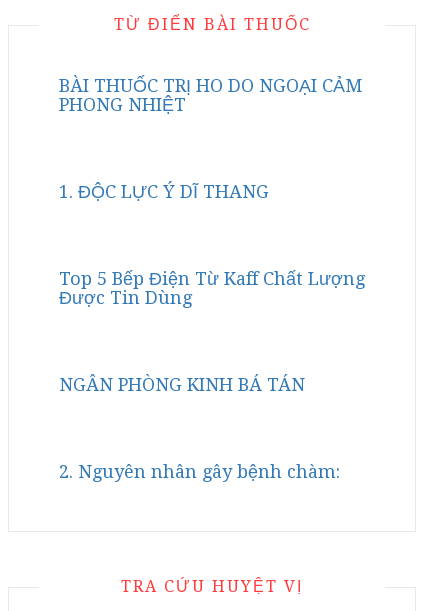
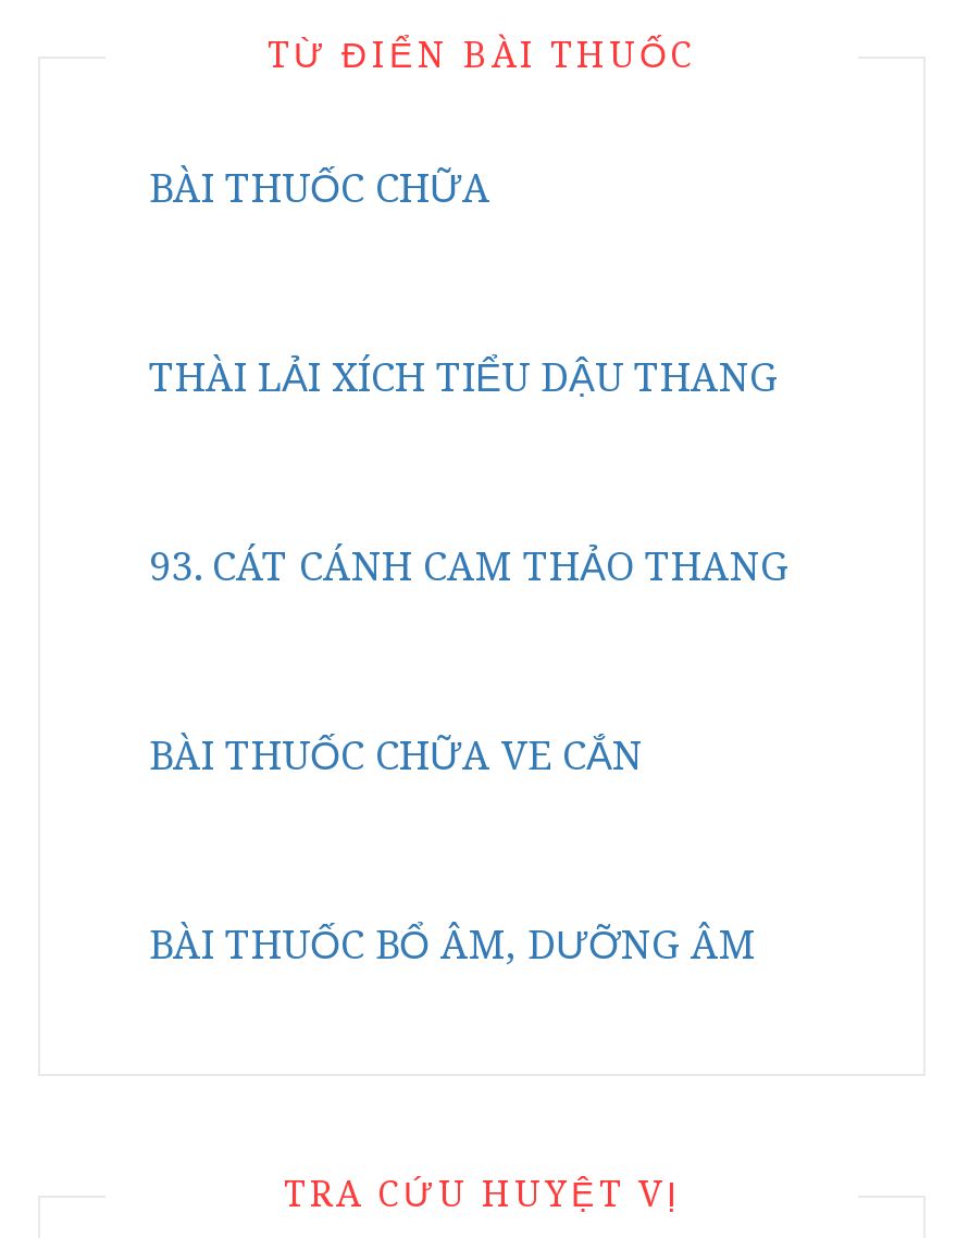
[59,75,362,115] BÀI THUỐC TRỊ HO DO NGOẠI CẢM | PHONG NHIỆT -> [149,166,490,211] BÀI THUỐC CHỮA
[59,181,269,202] 1. ĐỘC LỰC Ý DĨ THANG -> [149,355,778,400] THÀI LẢI XÍCH TIỂU DẬU THANG
[59,268,365,308] Top 5 Bếp Điện Từ Kaff Chất Lượng | Được Tin Dùng -> [149,544,788,590] 93. CÁT CÁNH CAM THẢO THANG
[59,374,305,395] NGÂN PHÒNG KINH BÁ TÁN -> [149,733,643,779] BÀI THUỐC CHỮA VE CẮN
[59,461,340,482] 2. Nguyên nhân gây bệnh chàm: -> [149,922,756,968] BÀI THUỐC BỔ ÂM, DƯỠNG ÂM

